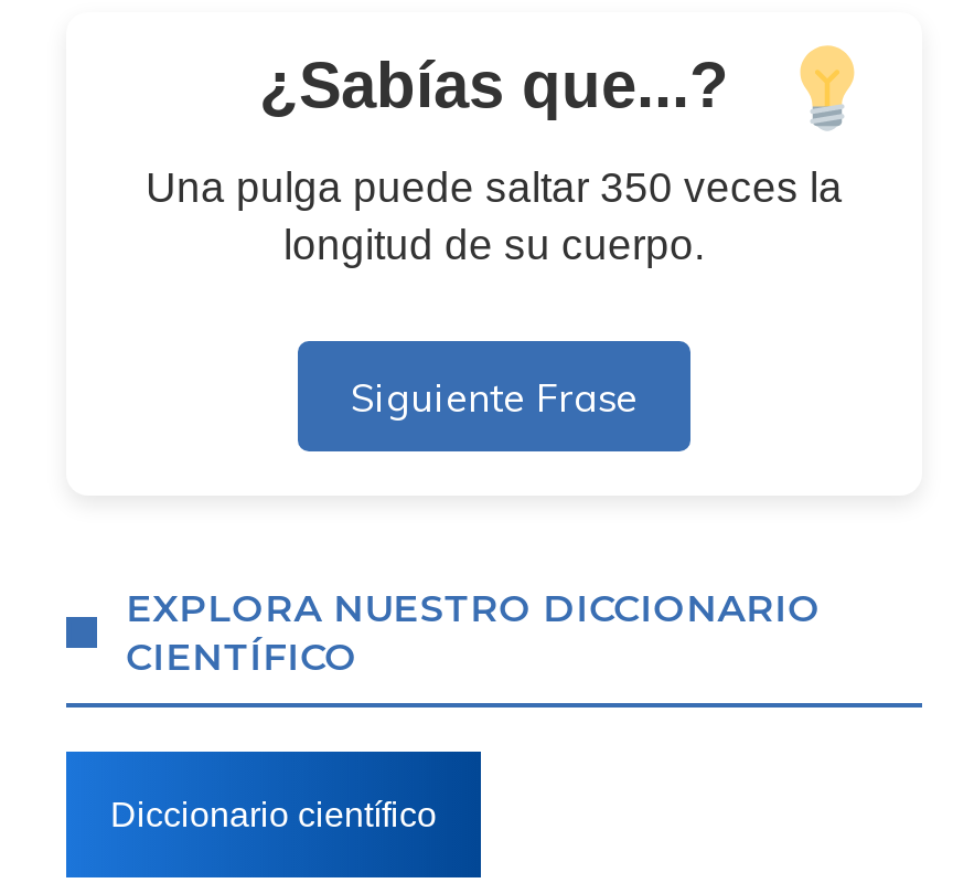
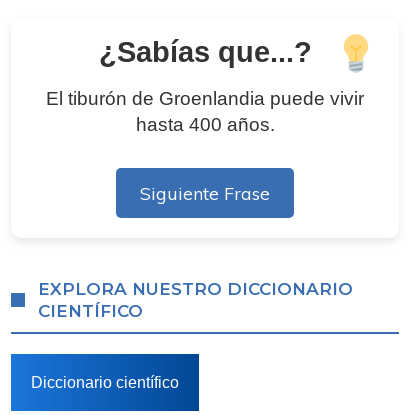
[146,164,843,268] Una pulga puede saltar 350 veces la | longitud de su cuerpo. -> [46,88,364,135] El tiburón de Groenlandia puede vivir | hasta 400 años.

